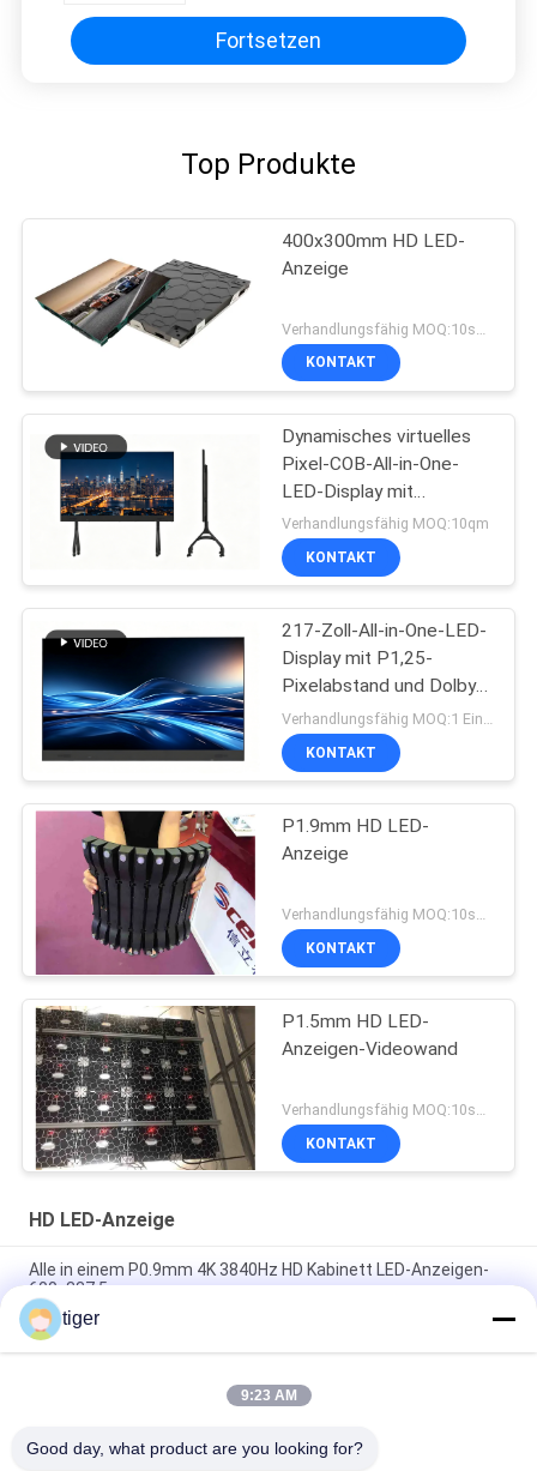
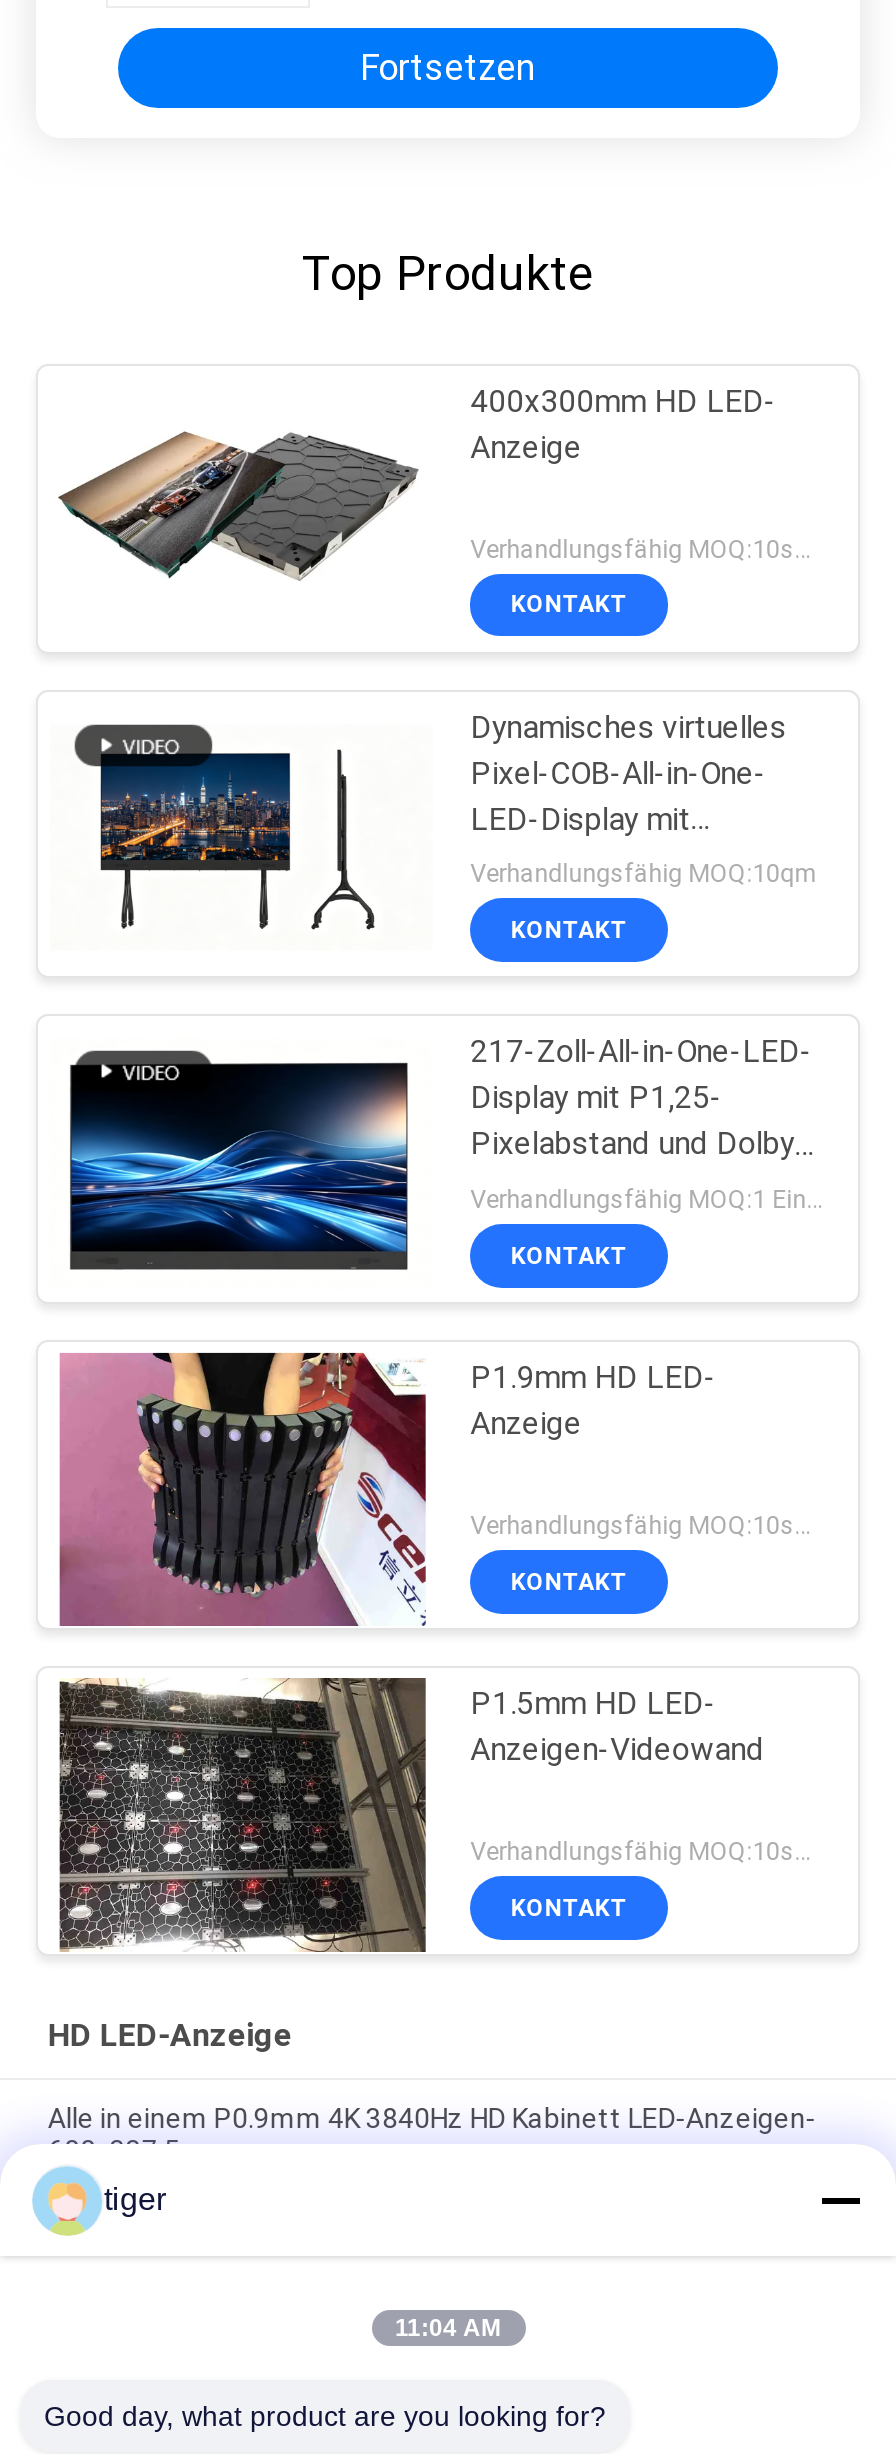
[240,1387,297,1404] 9:23 AM -> [395,2314,501,2342] 11:04 AM

